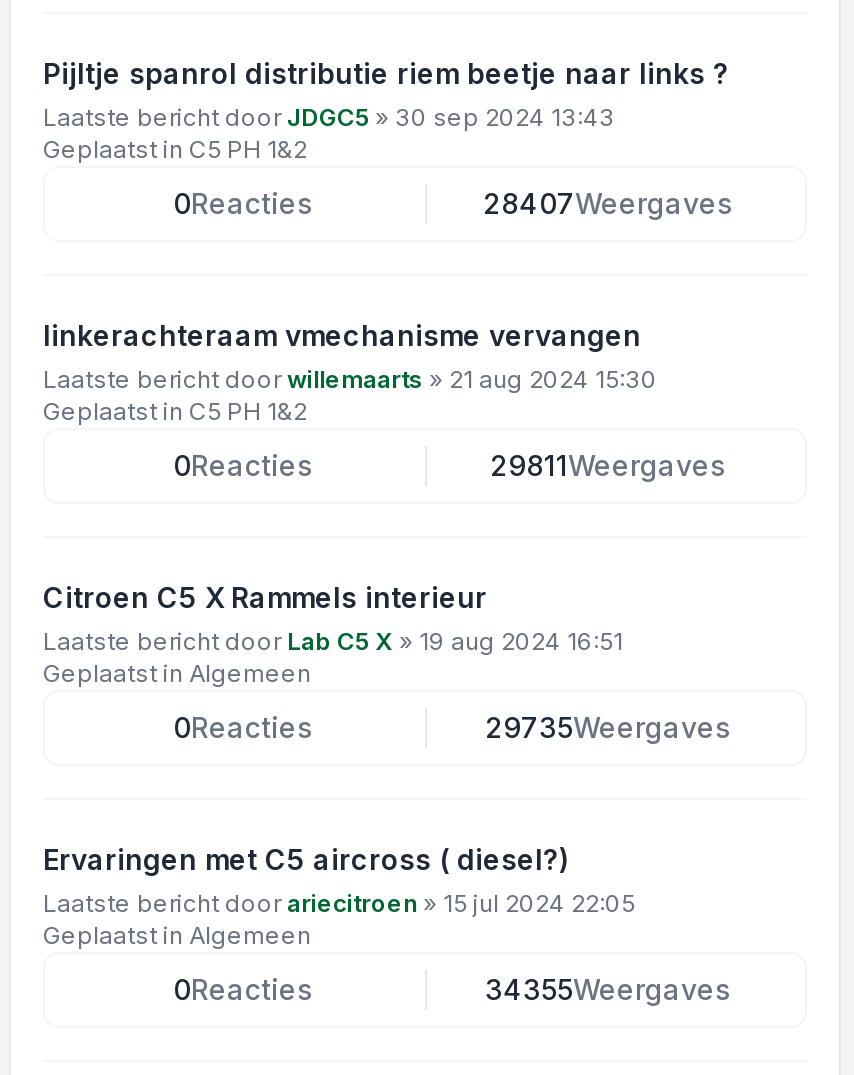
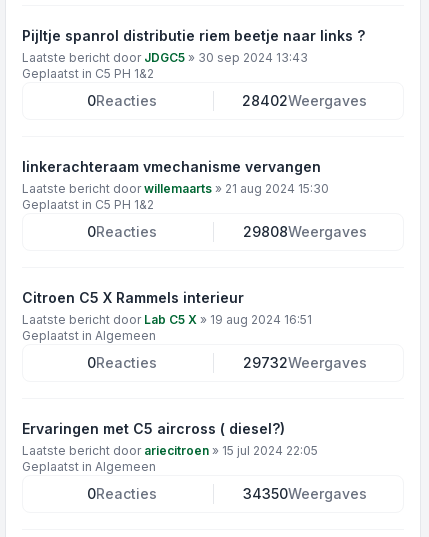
[483,186,733,220] 28407Weergaves -> [242,92,367,109] 28402Weergaves
[490,448,726,482] 29811Weergaves -> [242,223,366,240] 29808Weergaves
[485,710,731,744] 29735Weergaves -> [242,354,366,371] 29732Weergaves
[485,972,731,1006] 34355Weergaves -> [242,485,366,502] 34350Weergaves

